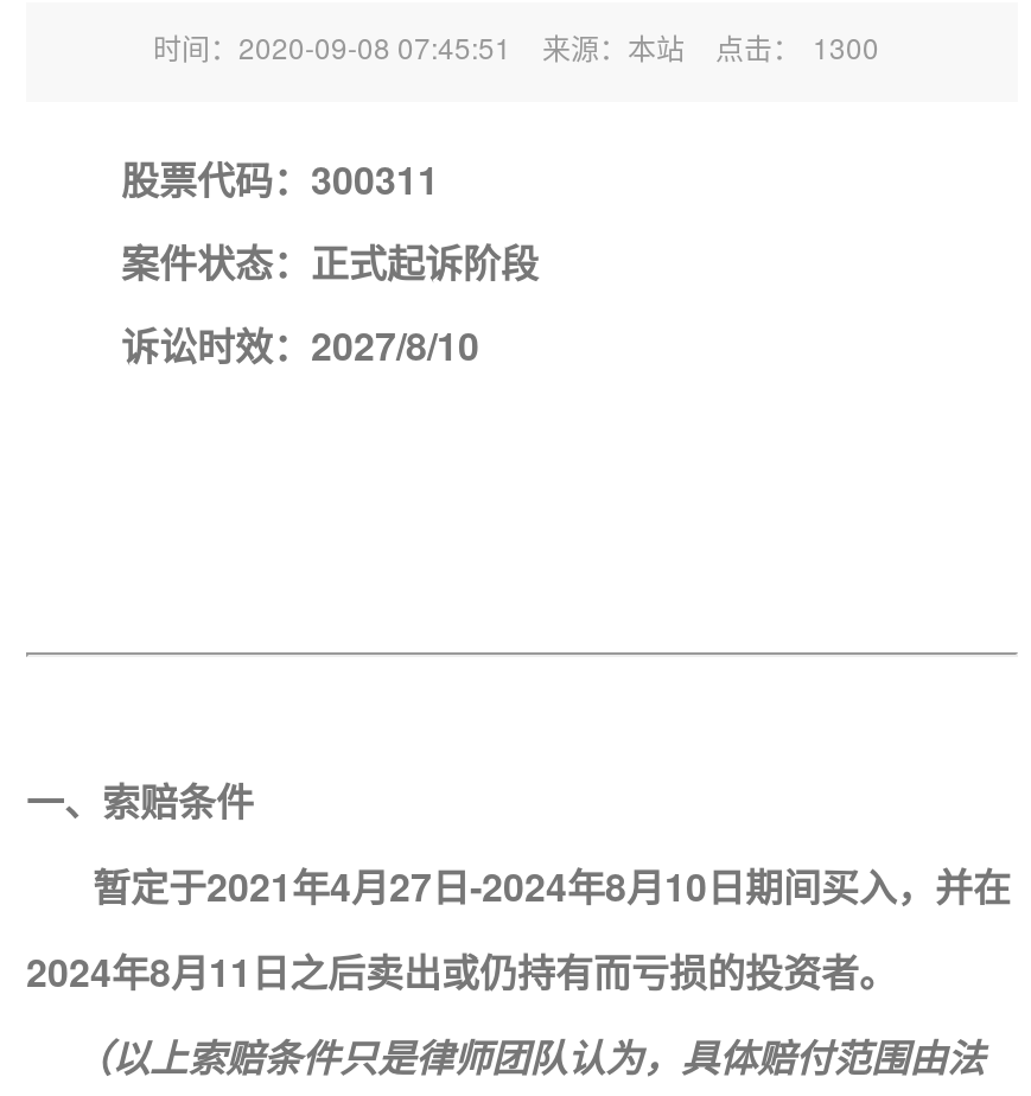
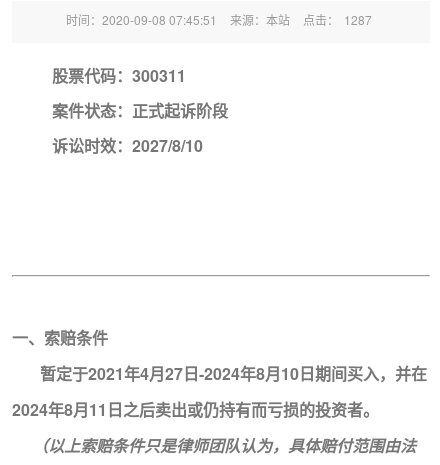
[153,26,879,66] 时间：2020-09-08 07:45:51 来源：本站 点击： 1300 -> [65,11,371,28] 时间：2020-09-08 07:45:51 来源：本站 点击： 1287

